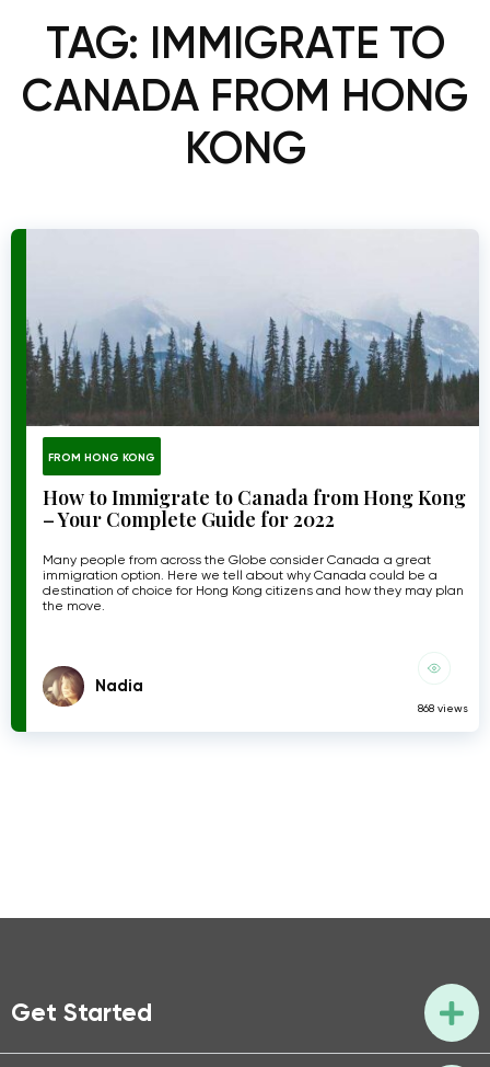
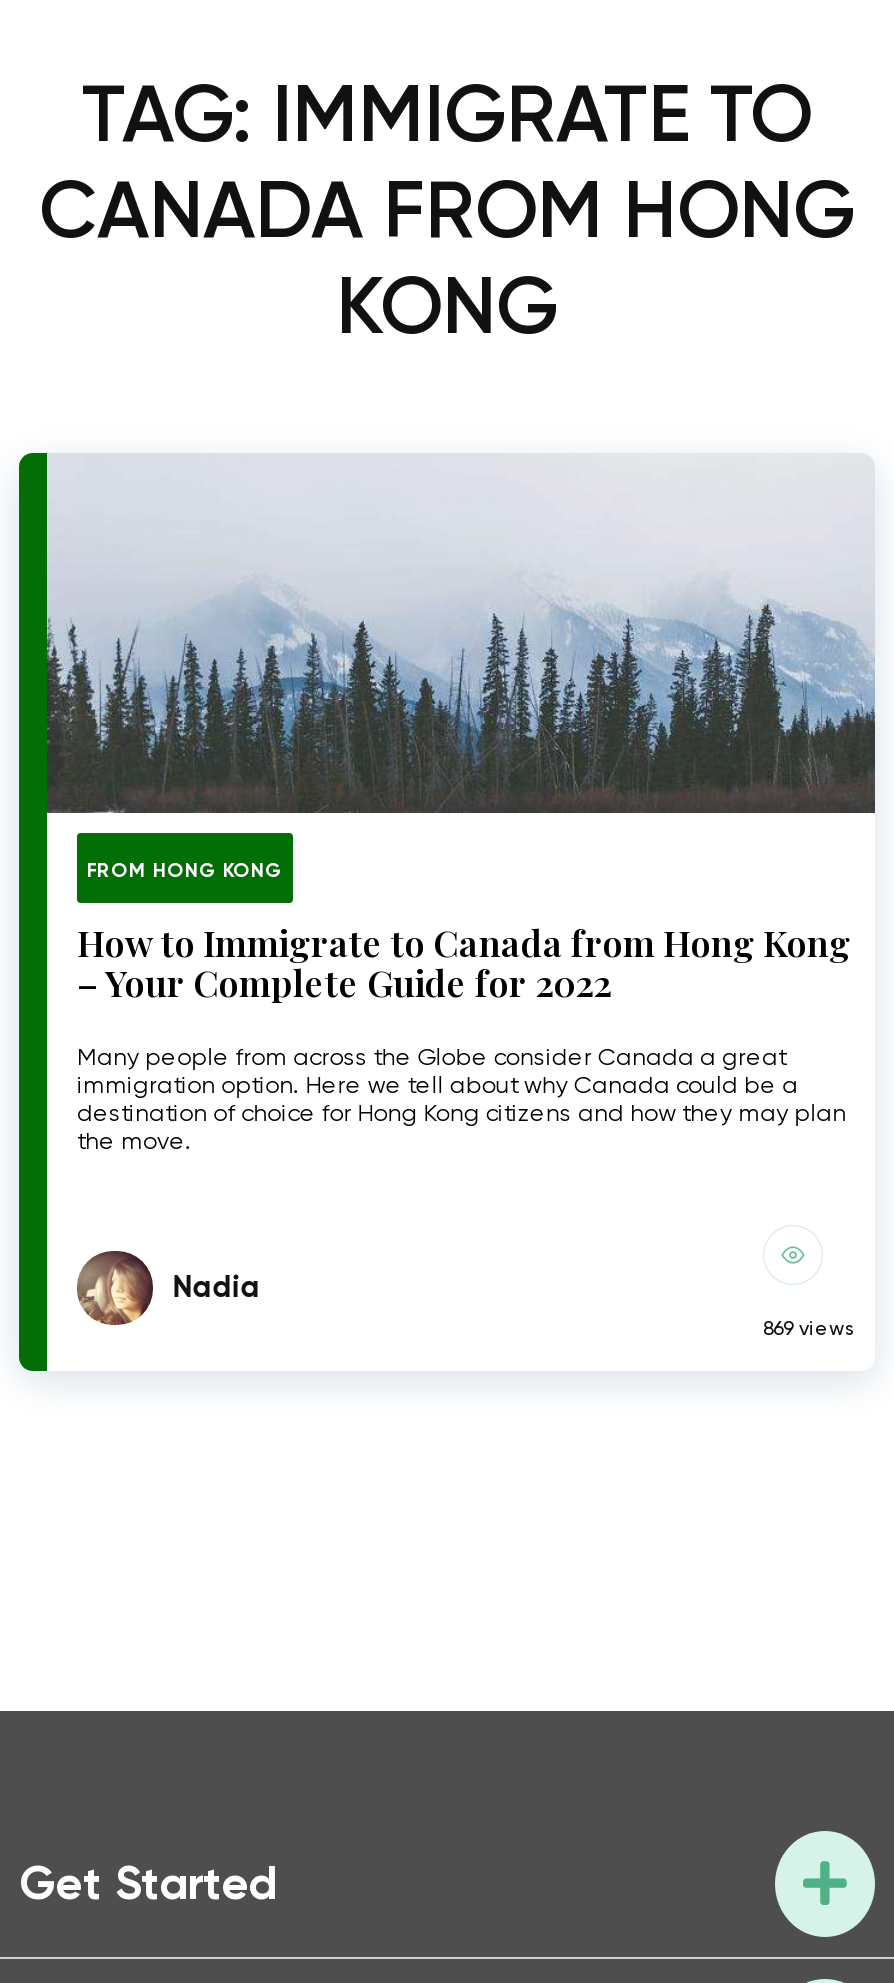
[418,702,468,714] 868 views -> [763,1317,855,1339] 869 views

